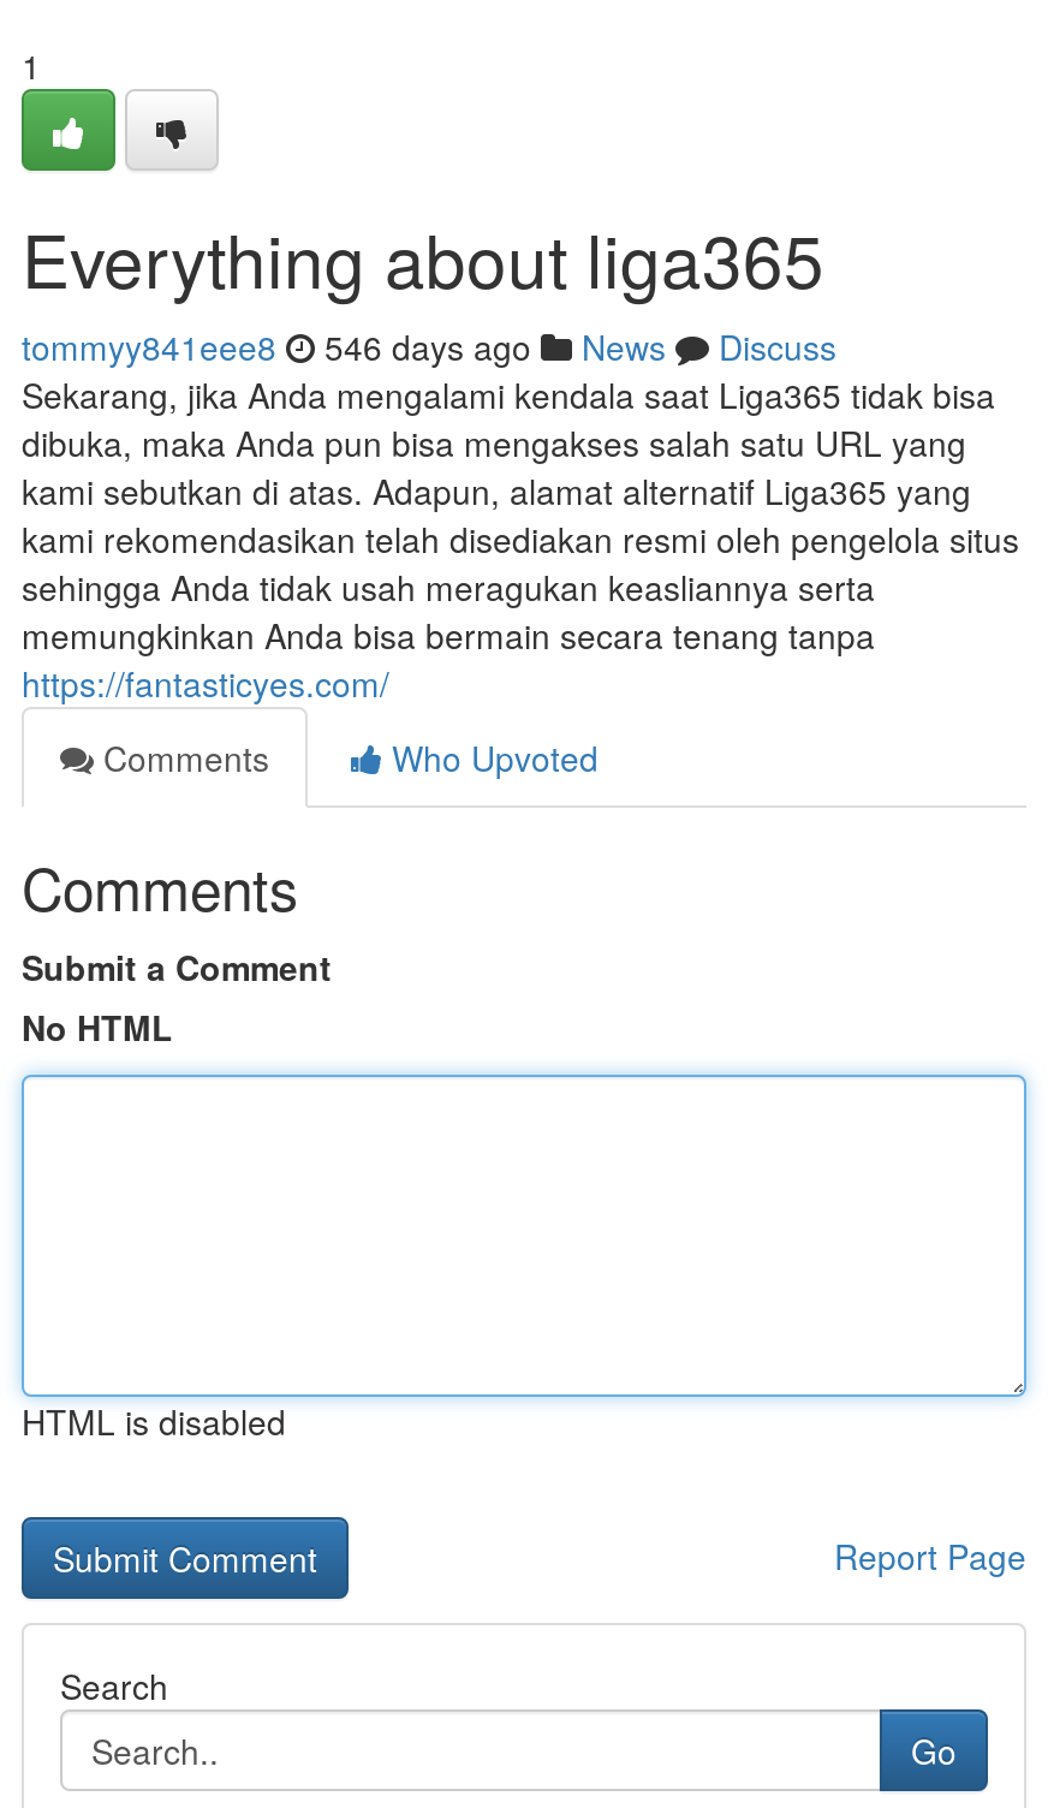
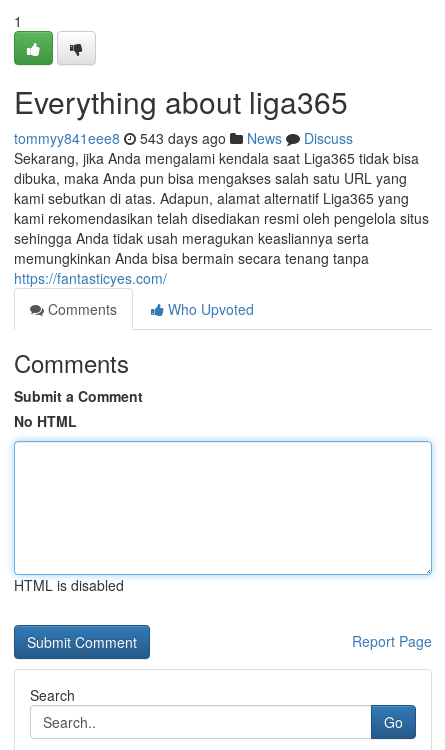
[22,322,836,370] tommyy841eee8 546 days ago News Discuss -> [14,128,353,148] tommyy841eee8 543 days ago News Discuss

